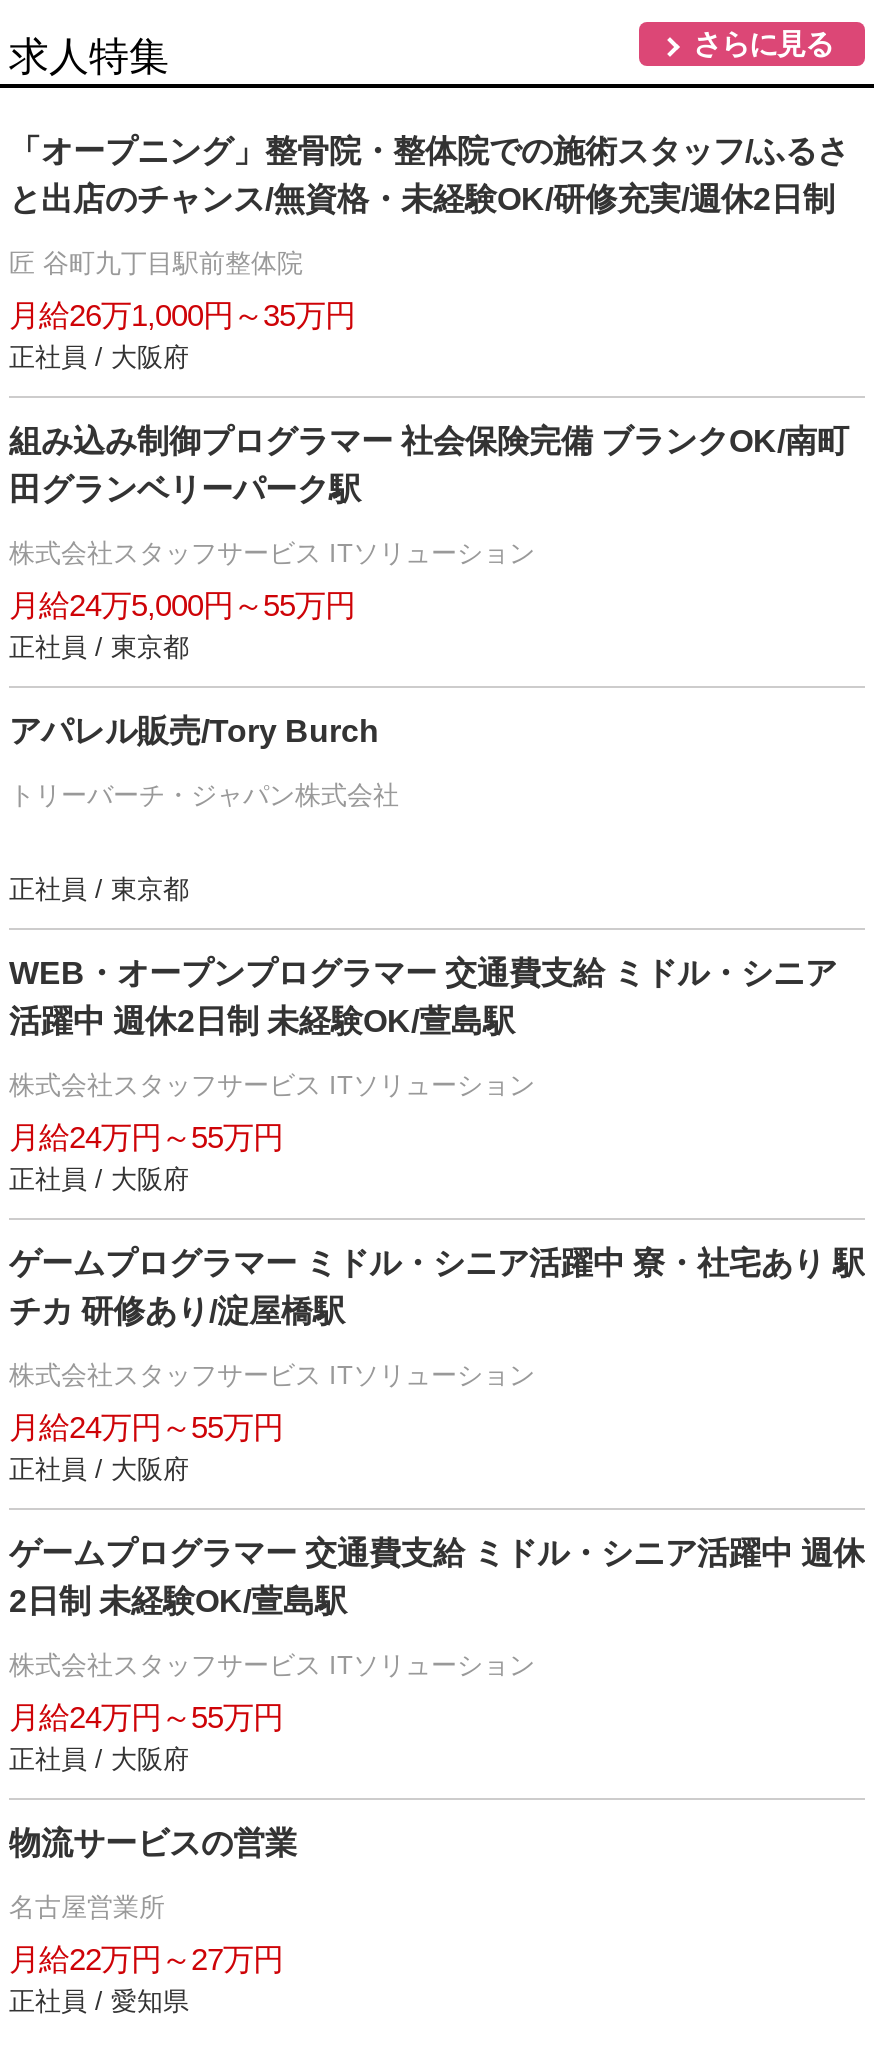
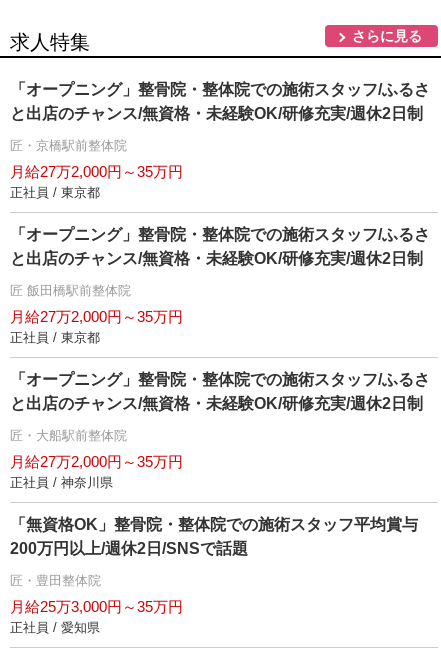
[9,247,849,621] 匠 谷町九丁目駅前整体院 | 月給26万1,000円～35万円 | 正社員 / 大阪府 | 組み込み制御プログラマー 社会保険完備 ブランクOK/南町 | 田グランベリーパーク駅 | 株式会社スタッフサービス ITソリューション | 月給24万5,000円～55万円 -> [10,137,183,179] 匠・京橋駅前整体院 | 月給27万2,000円～35万円
[9,713,399,809] アパレル販売/Tory Burch | トリーバーチ・ジャパン株式会社 -> [10,225,430,324] 「オープニング」整骨院・整体院での施術スタッフ/ふるさ | と出店のチャンス/無資格・未経験OK/研修充実/週休2日制 | 匠 飯田橋駅前整体院 | 月給27万2,000円～35万円
[9,955,865,1975] WEB・オープンプログラマー 交通費支給 ミドル・シニア | 活躍中 週休2日制 未経験OK/萱島駅 | 株式会社スタッフサービス ITソリューション | 月給24万円～55万円 | 正社員 / 大阪府 | ゲームプログラマー ミドル・シニア活躍中 寮・社宅あり 駅 | チカ 研修あり/淀屋橋駅 | 株式会社スタッフサービス ITソリューション | 月給24万円～55万円 | 正社員 / 大阪府 | ゲームプログラマー 交通費支給 ミドル・シニア活躍中 週休 | 2日制 未経験OK/萱島駅 | 株式会社スタッフサービス ITソリューション | 月給24万円～55万円 | 正社員 / 大阪府 | 物流サービスの営業 | 名古屋営業所 | 月給22万円～27万円 -> [10,370,430,614] 「オープニング」整骨院・整体院での施術スタッフ/ふるさ | と出店のチャンス/無資格・未経験OK/研修充実/週休2日制 | 匠・大船駅前整体院 | 月給27万2,000円～35万円 | 正社員 / 神奈川県 | 「無資格OK」整骨院・整体院での施術スタッフ平均賞与 | 200万円以上/週休2日/SNSで話題 | 匠・豊田整体院 | 月給25万3,000円～35万円

